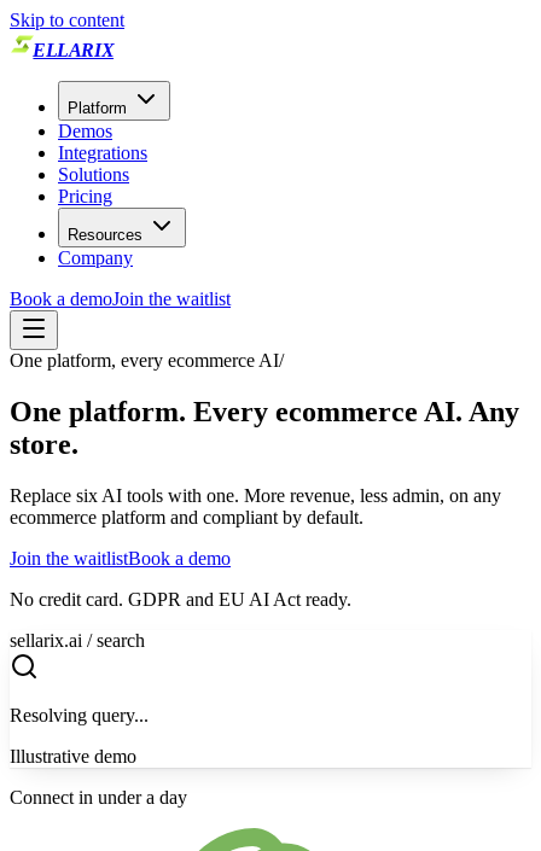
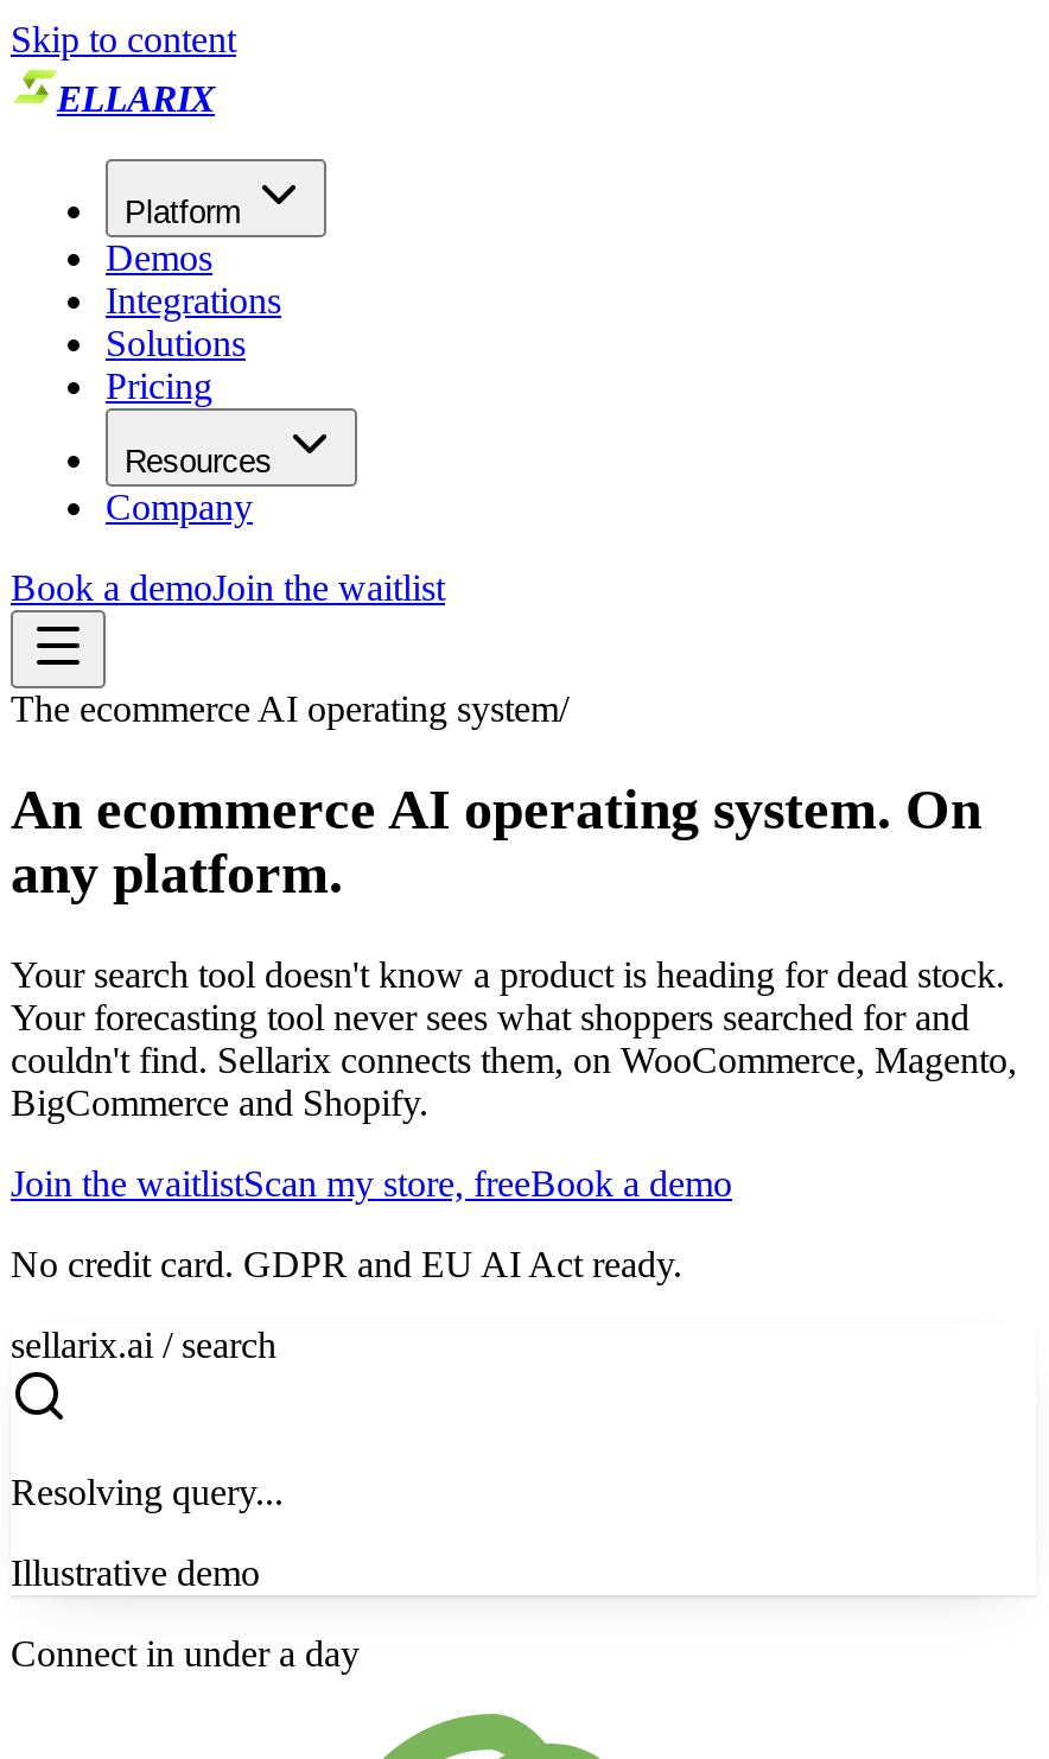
[10,350,284,370] One platform, every ecommerce AI/ -> [11,688,568,728] The ecommerce AI operating system/
[10,396,519,460] One platform. Every ecommerce AI. Any | store. -> [11,778,981,904] An ecommerce AI operating system. On | any platform.
[10,485,501,527] Replace six AI tools with one. More revenue, less admin, on any | ecommerce platform and compliant by default. -> [11,953,1017,1122] Your search tool doesn't know a product is heading for dead stock. | Your forecasting tool never sees what shoppers searched for and | couldn't find. Sellarix connects them, on WooCommerce, Magento, | BigCommerce and Shopify.
[10,548,231,568] Join the waitlistBook a demo -> [11,1162,732,1203] Join the waitlistScan my store, freeBook a demo

